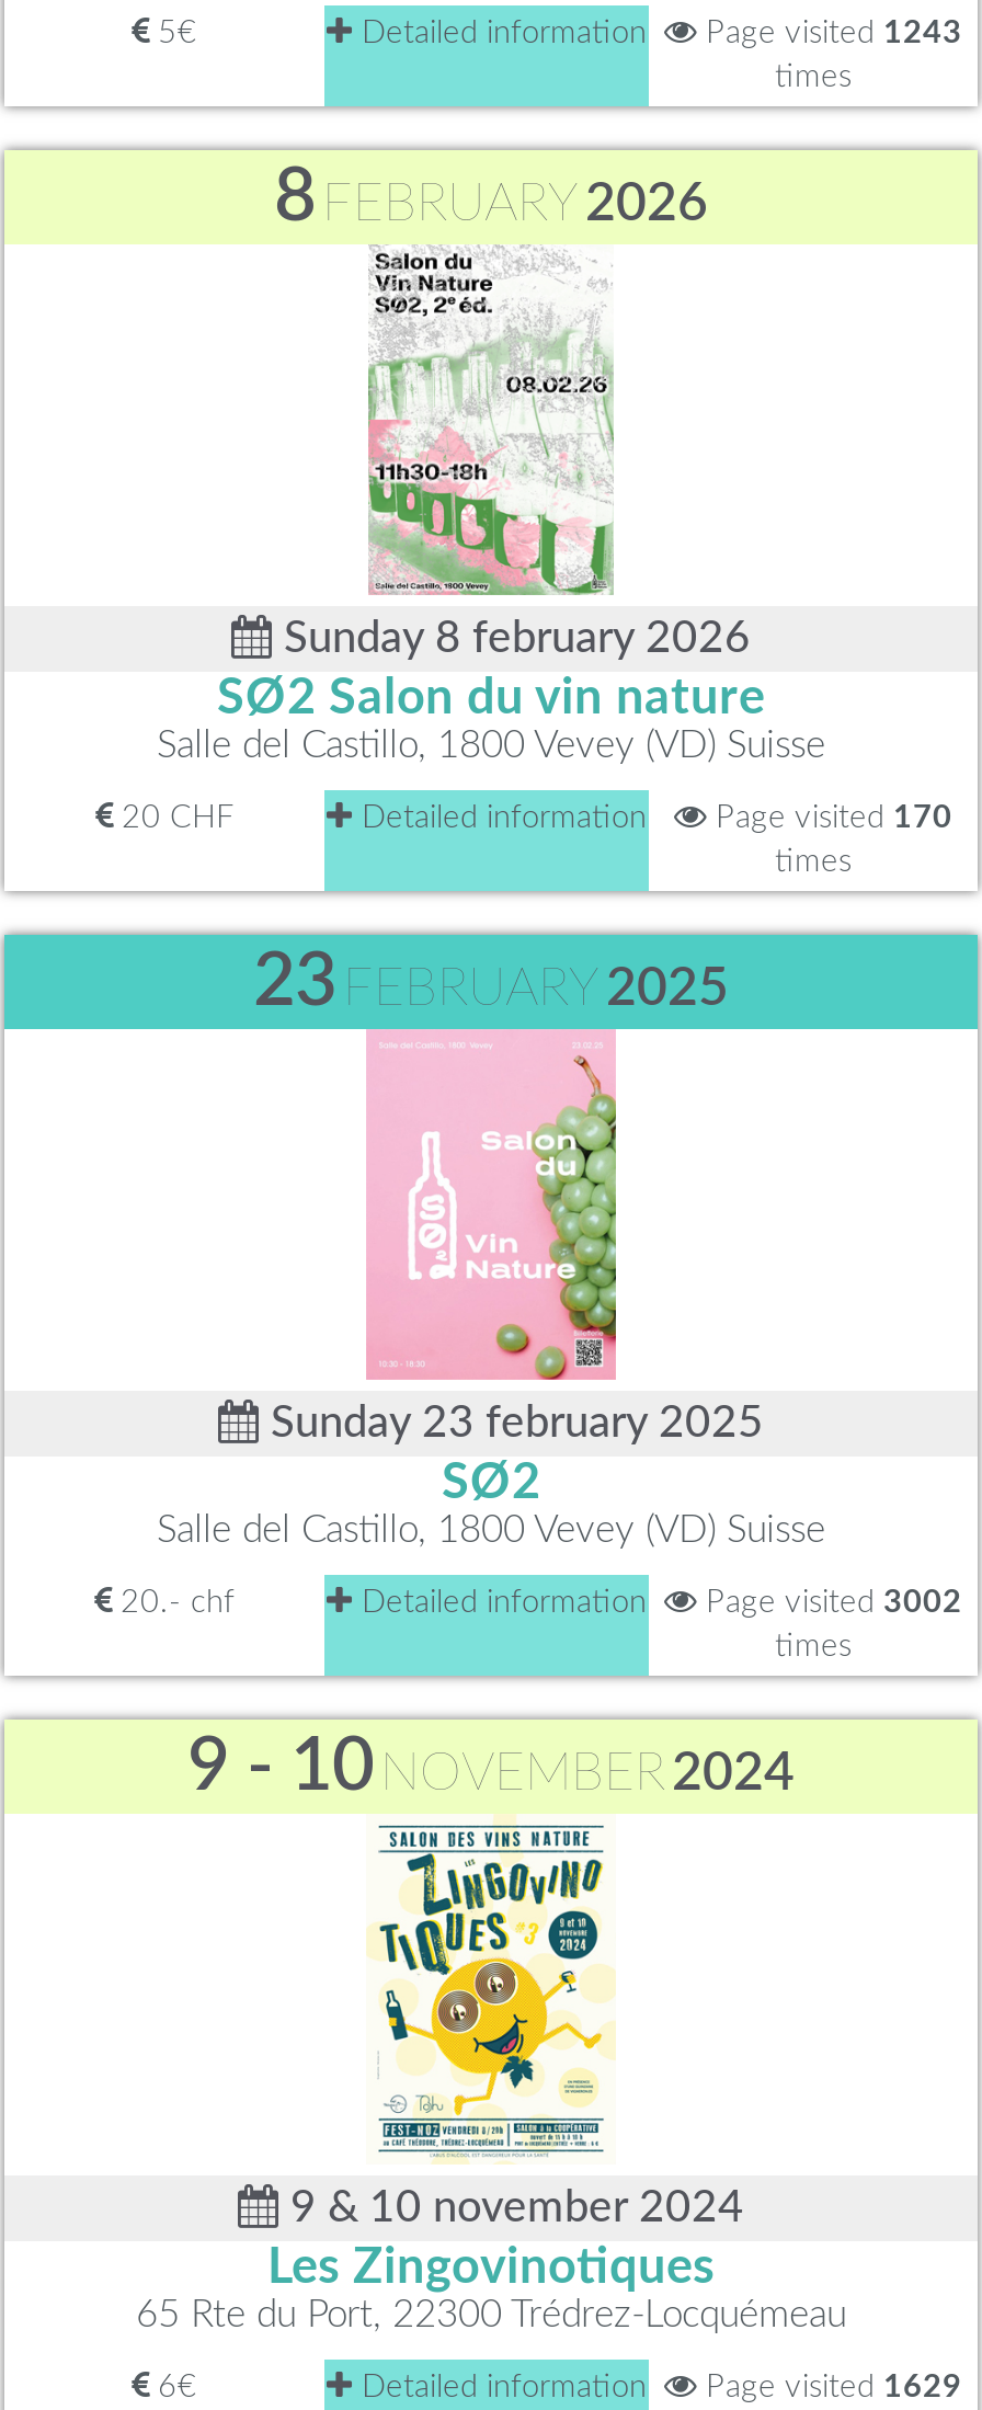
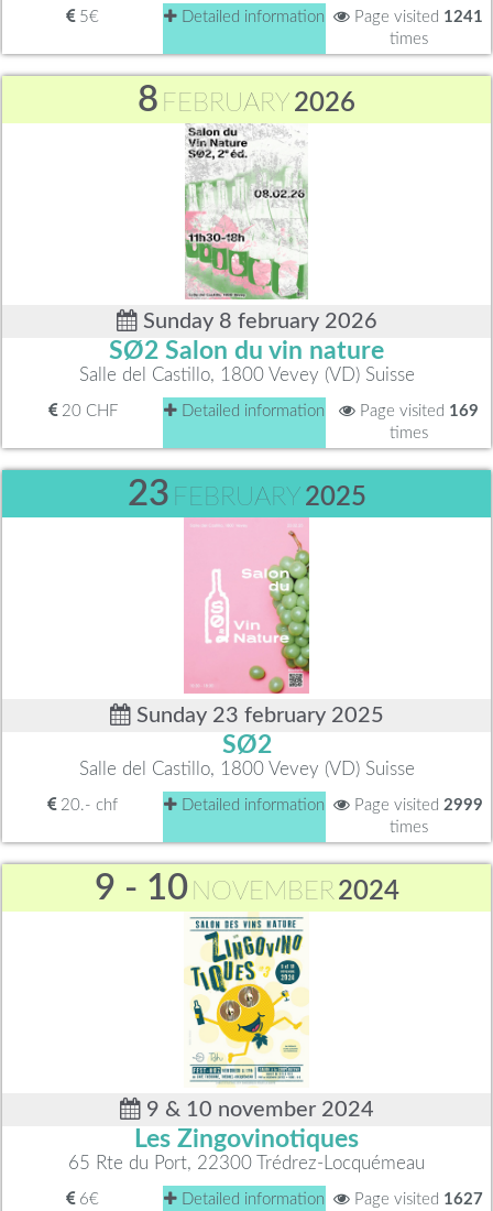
[353,17,962,50] Detailed information Page visited 1243 -> [177,9,483,26] Detailed information Page visited 1241
[353,802,952,835] Detailed information Page visited 170 -> [177,403,478,420] Detailed information Page visited 169
[353,1587,962,1619] Detailed information Page visited 3002 -> [177,797,483,814] Detailed information Page visited 2999
[353,2371,962,2404] Detailed information Page visited 1629 -> [177,1192,483,1208] Detailed information Page visited 1627

